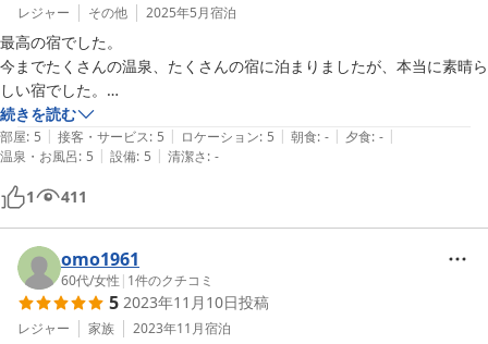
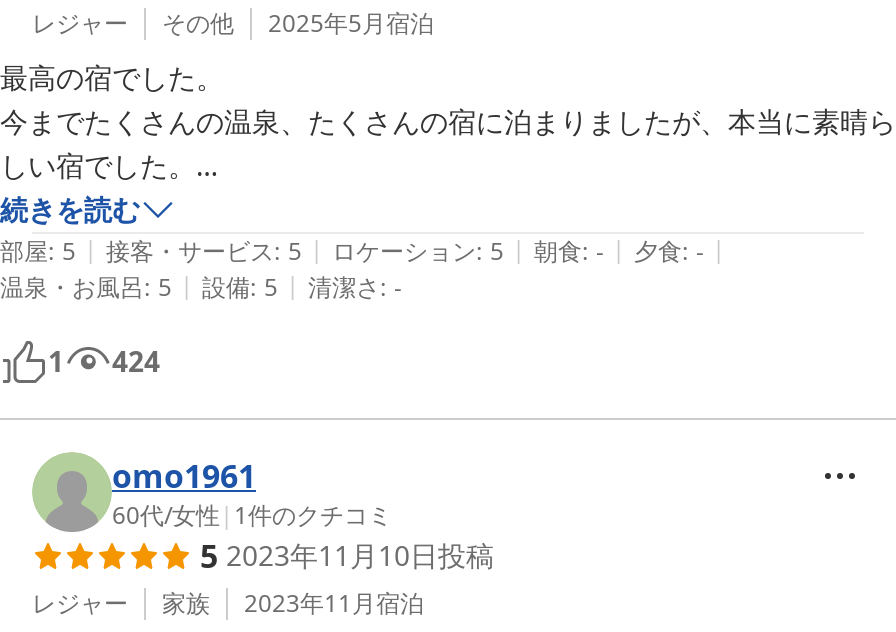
[26,186,87,207] 1 411 -> [48,342,160,380] 1 424

